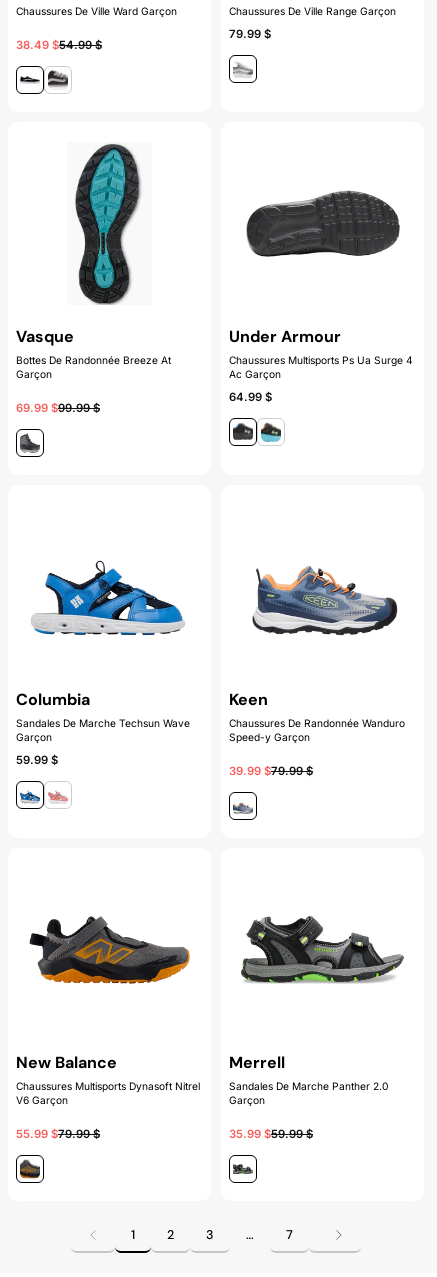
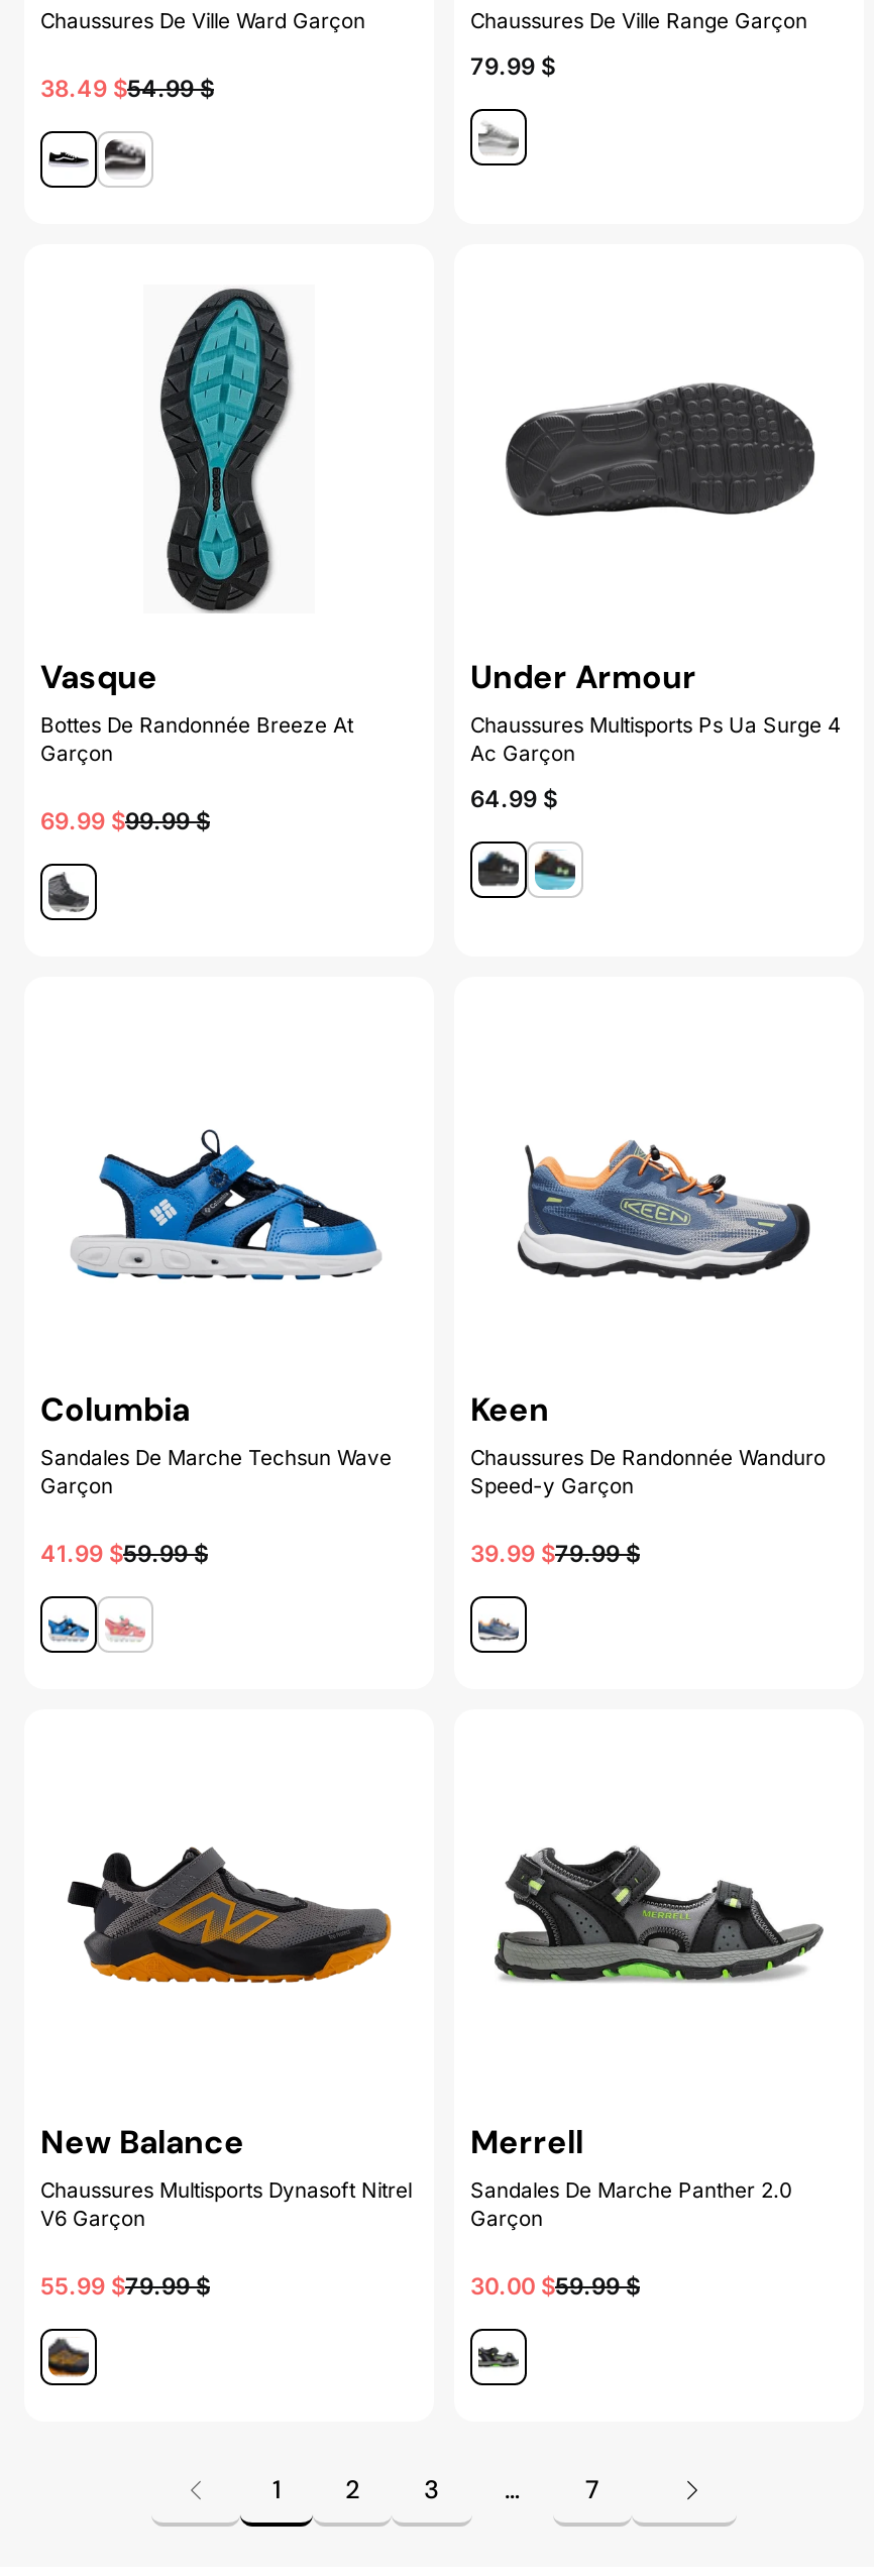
[16,753,58,767] 59.99 $ -> [40,1540,208,1568] 41.99 $59.99 $
[15,786,68,820] [image] -> [38,1584,145,1655] [image]
[229,1127,313,1141] 35.99 $59.99 $ -> [470,2273,640,2301] 30.00 $59.99 $

